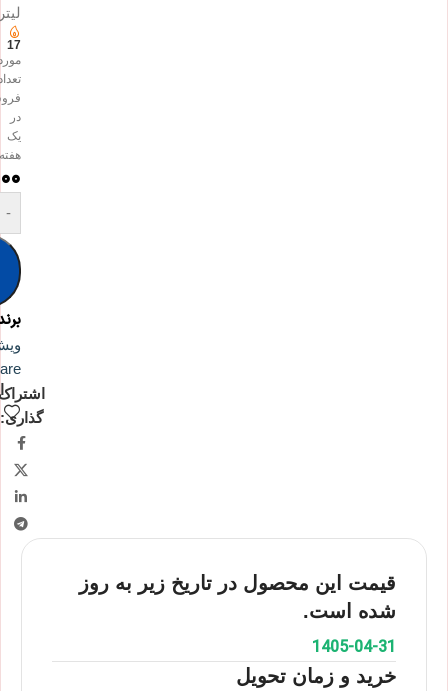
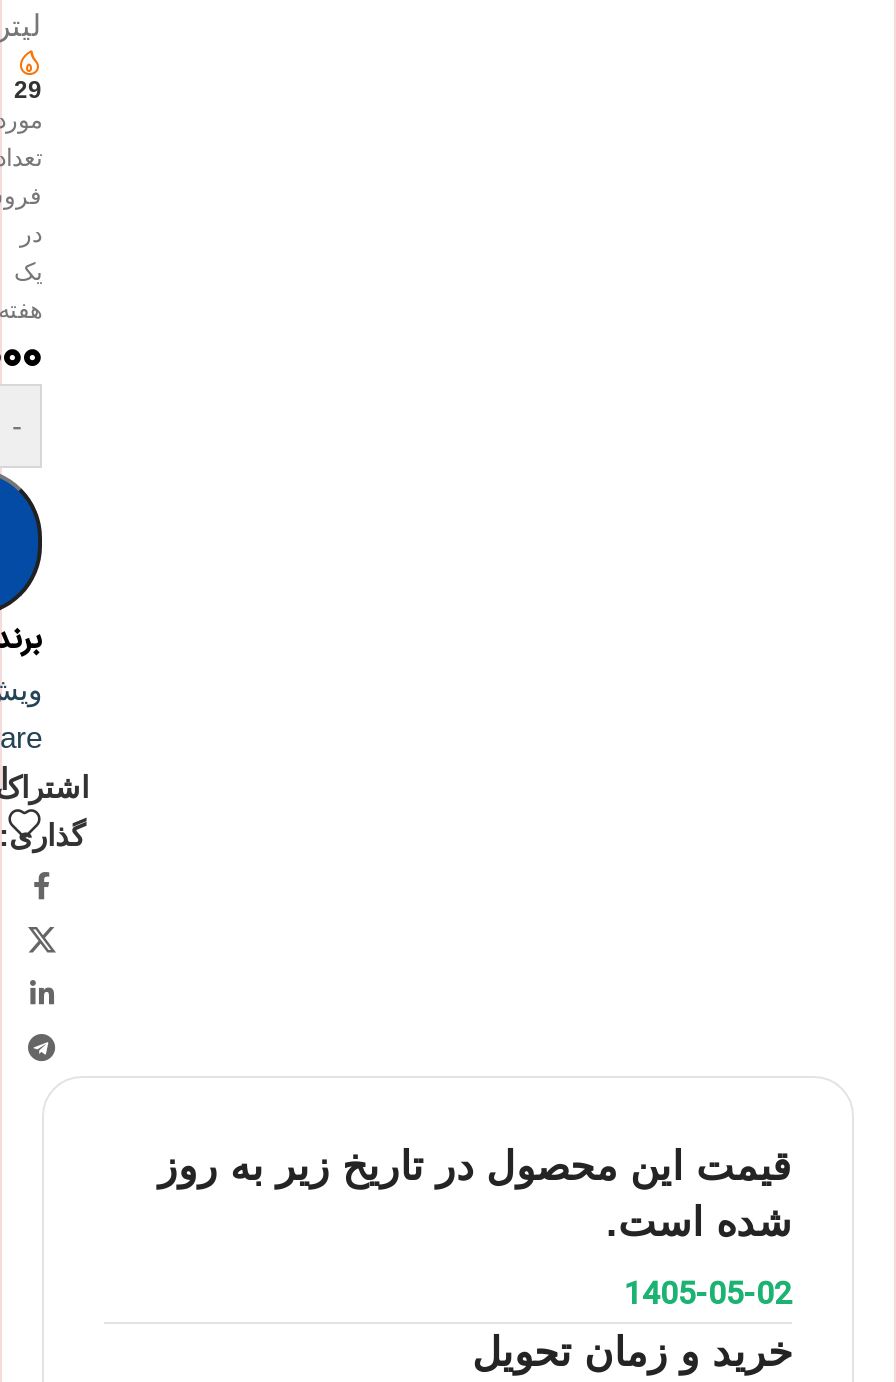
[7,38,21,52] 17 -> [14,76,42,104] 29
[312,636,396,660] 1405-04-31 -> [624,1272,792,1320] 1405-05-02

